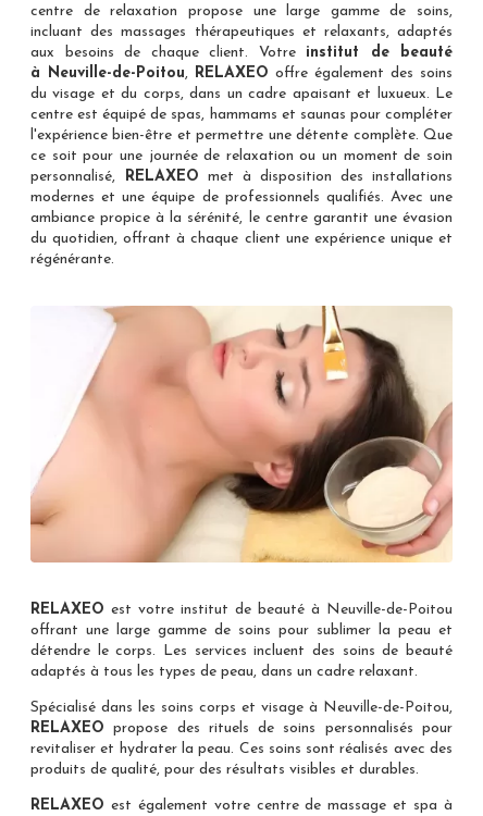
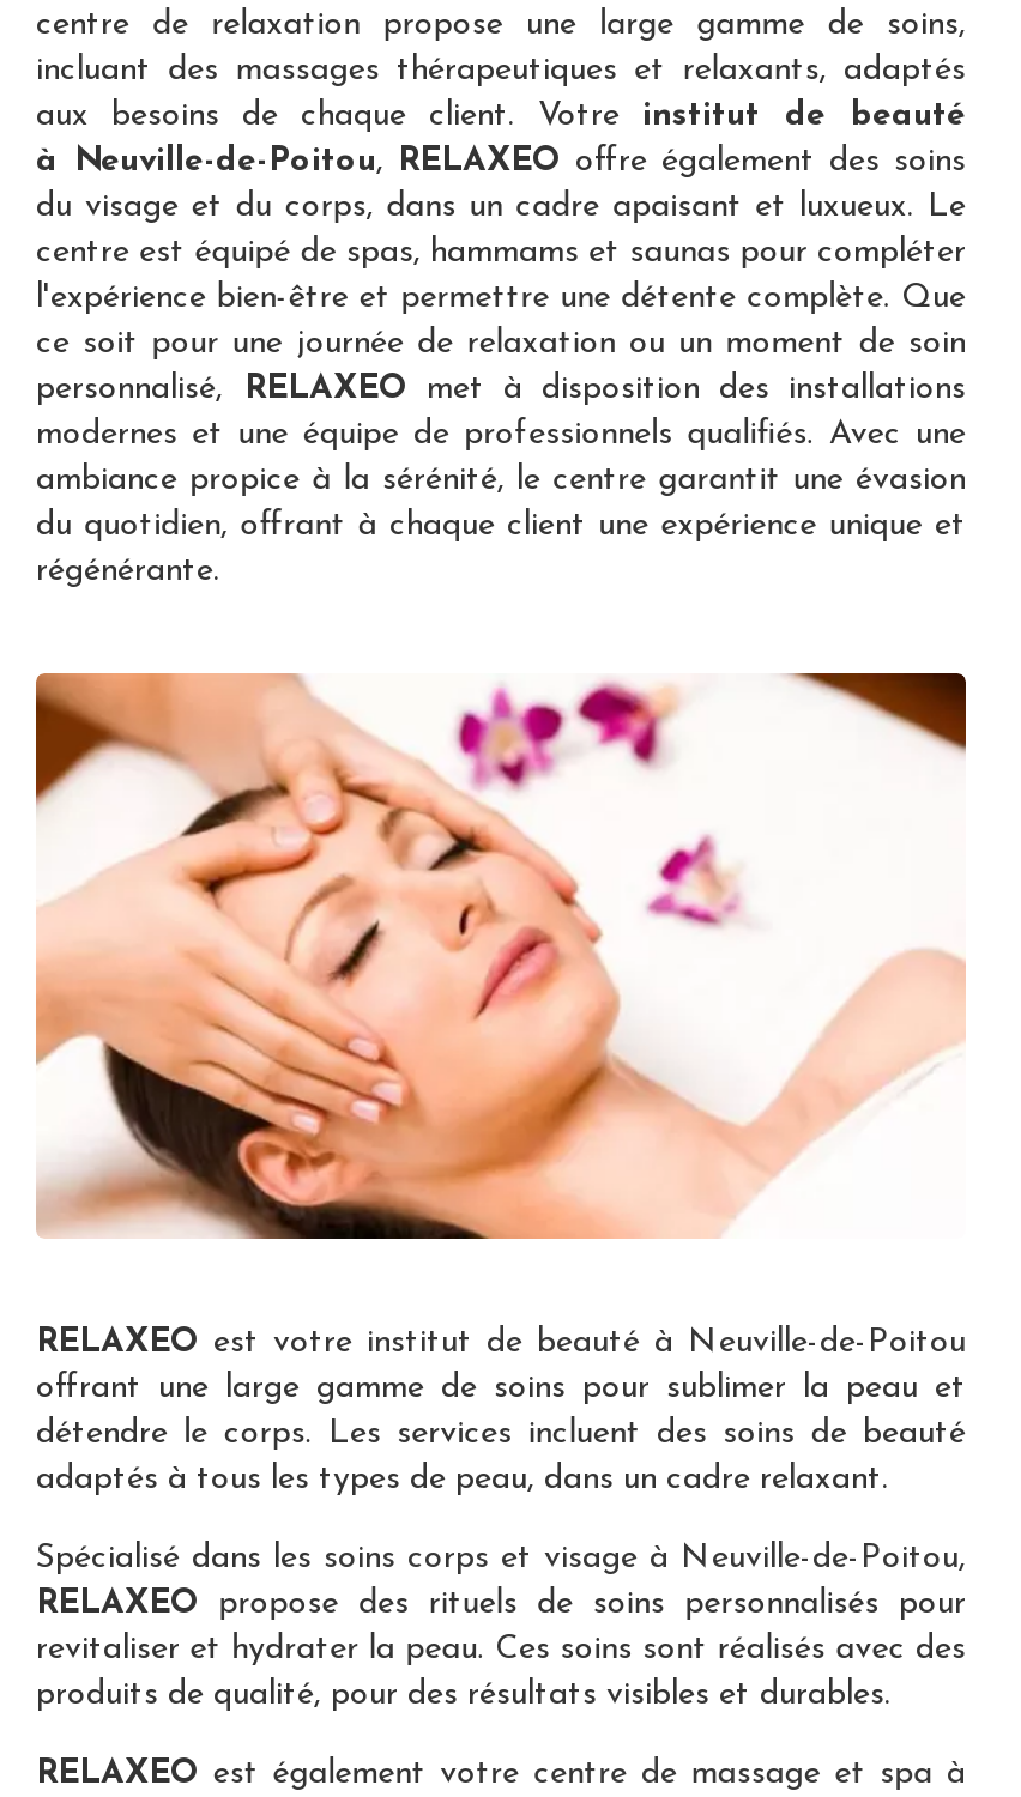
[29,305,454,564] [image] -> [34,671,968,1241] [image]

